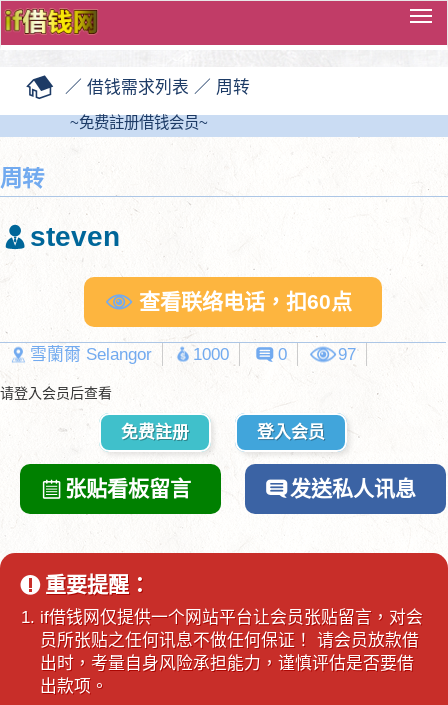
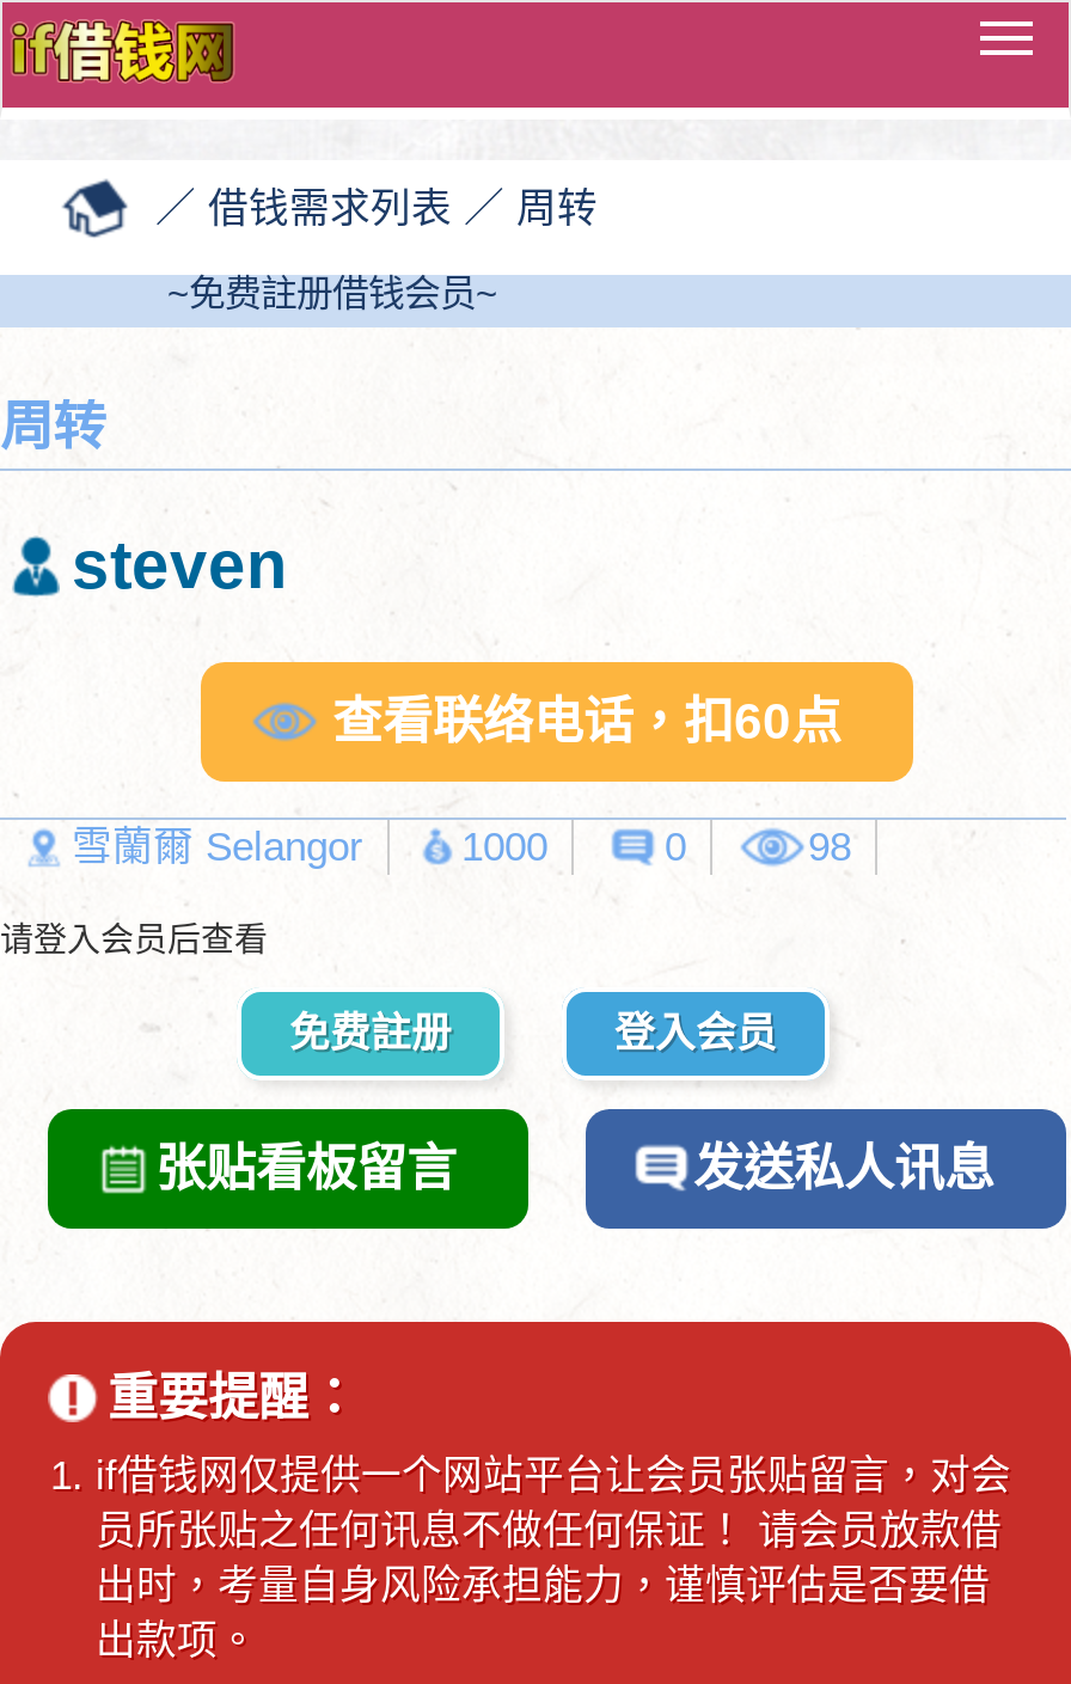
[338,345,356,364] 97 -> [808,825,851,870] 98

